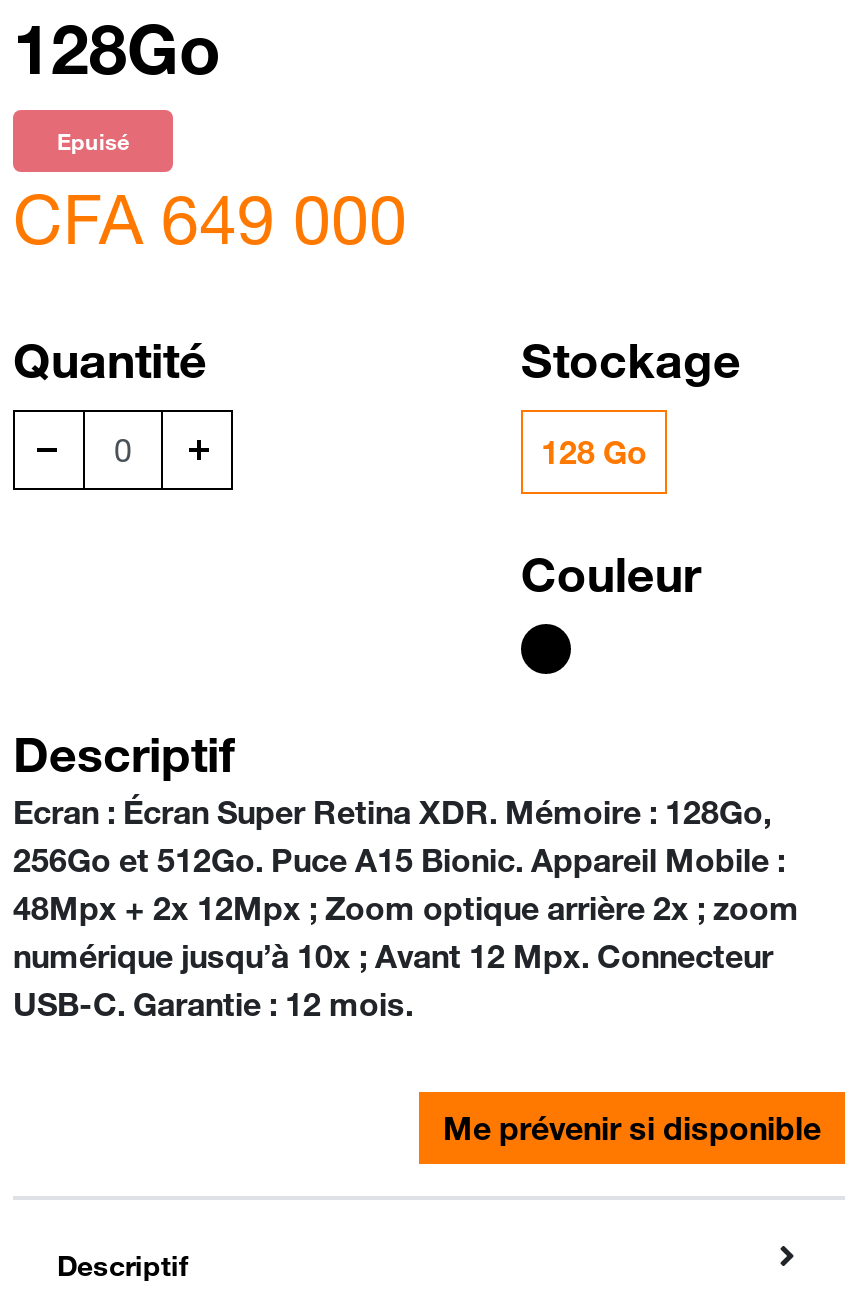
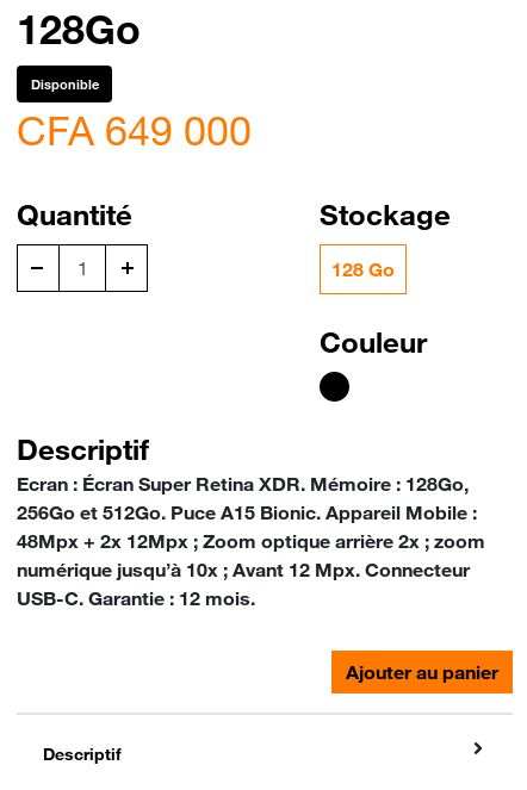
[57,126,129,156] Epuisé -> [30,75,98,93] Disponible
[443,1108,821,1148] Me prévenir si disponible -> [346,660,498,684] Ajouter au panier

